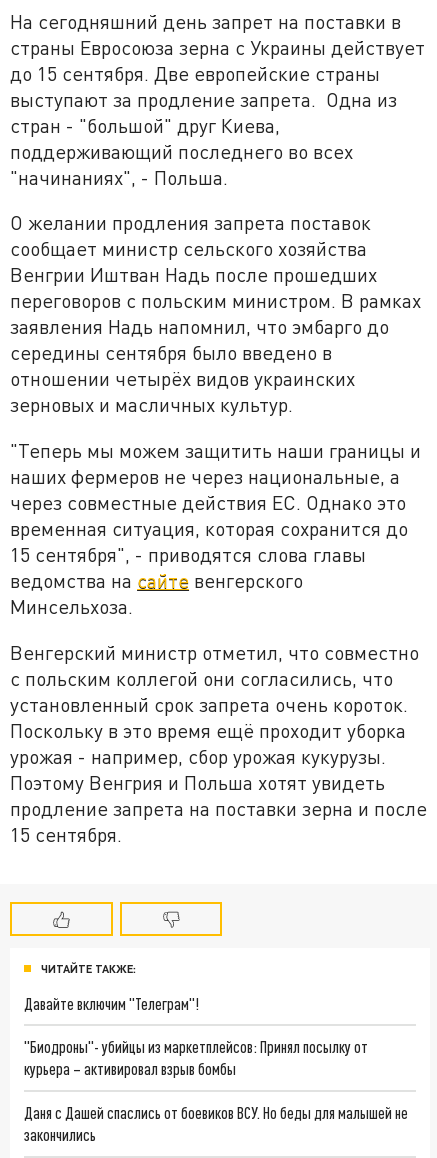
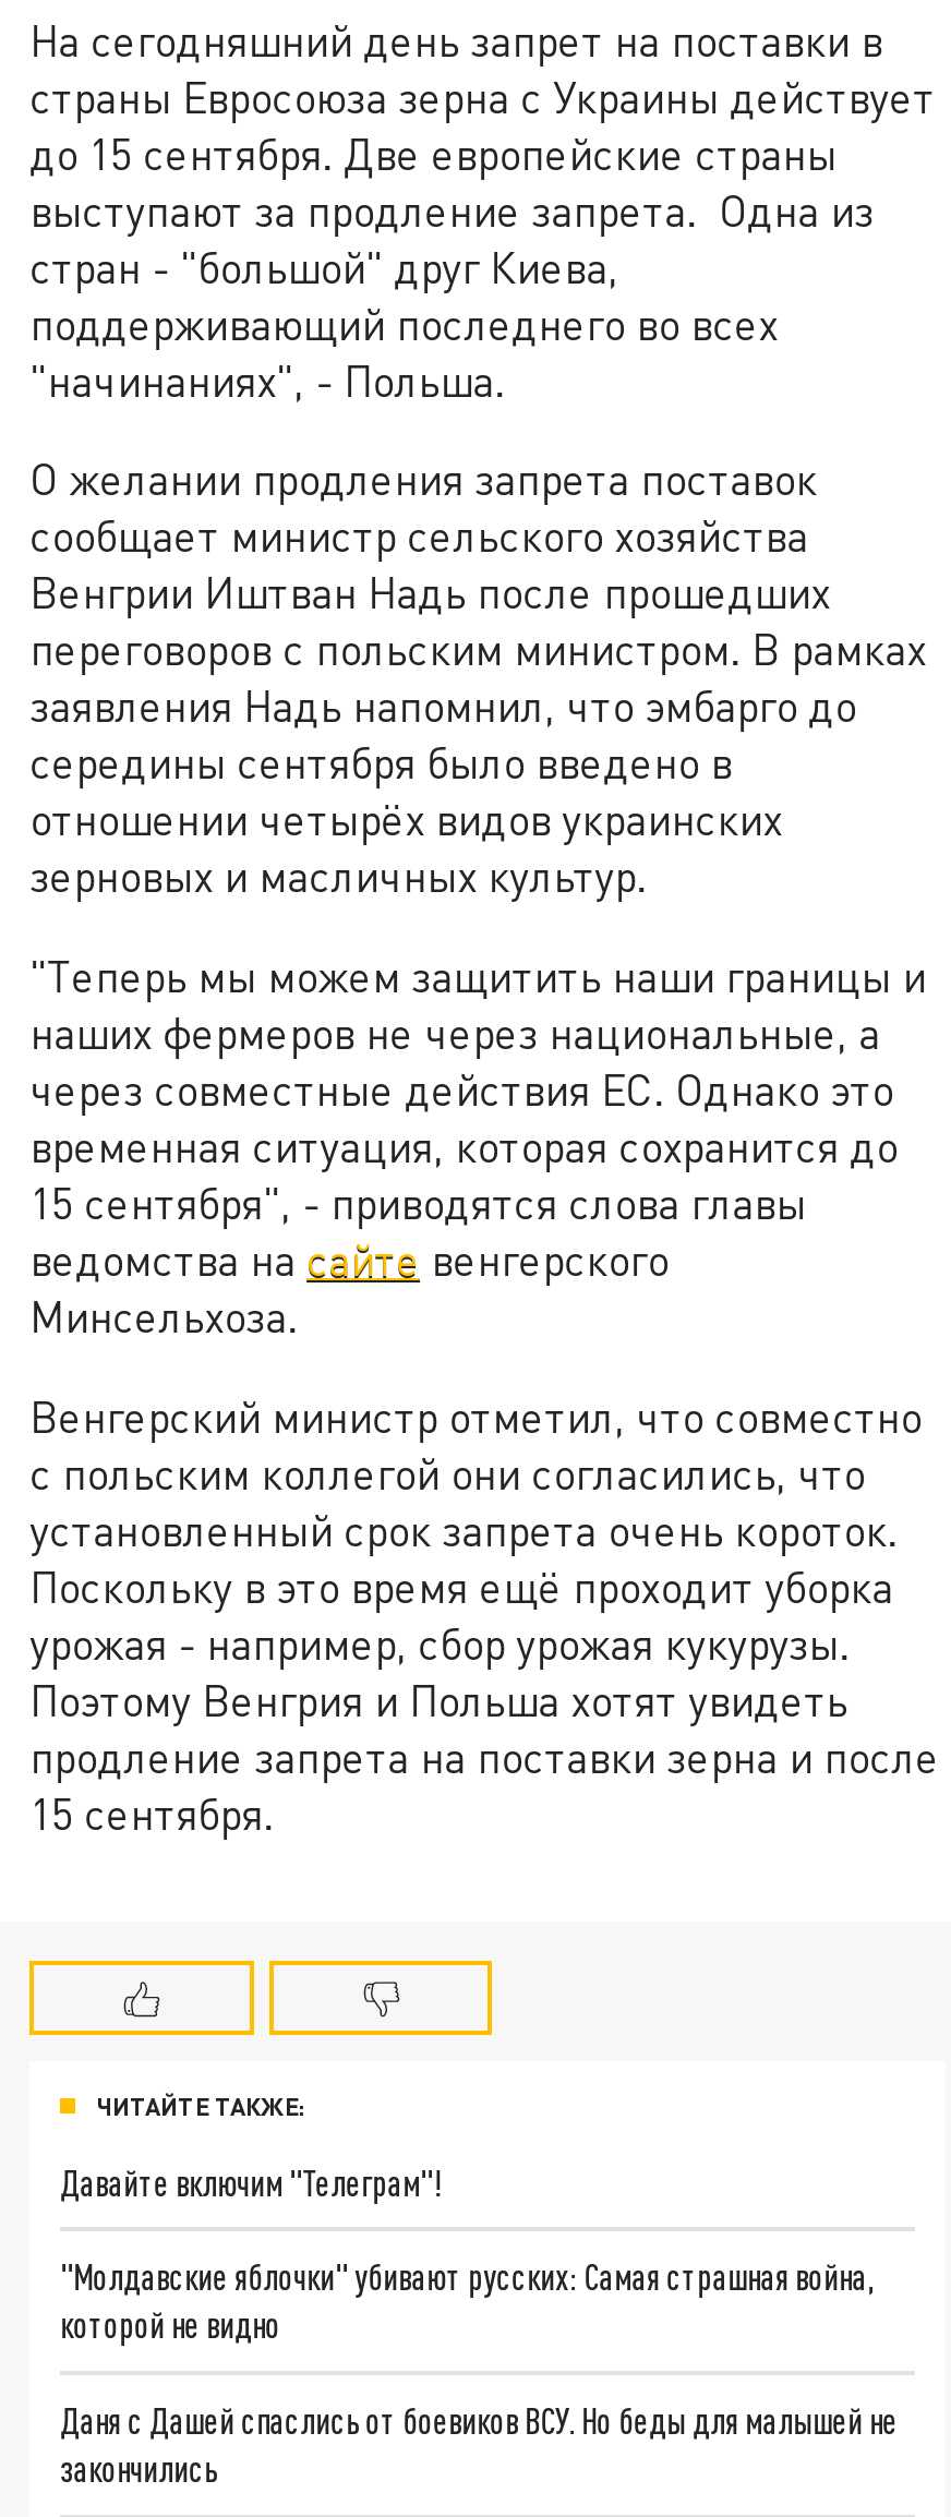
[24,1037,368,1078] "Биодроны"- убийцы из маркетплейсов: Принял посылку от | курьера – активировал взрыв бомбы -> [60,2256,874,2345] "Молдавские яблочки" убивают русских: Самая страшная война, | которой не видно

